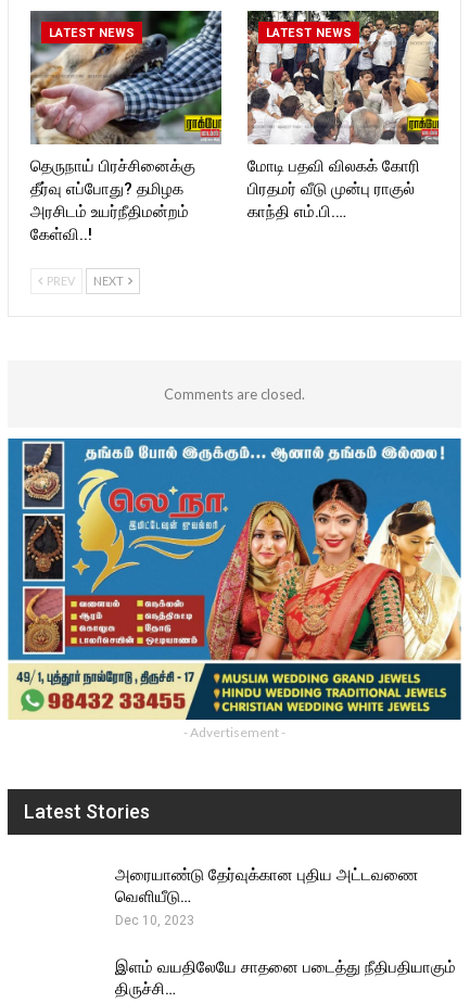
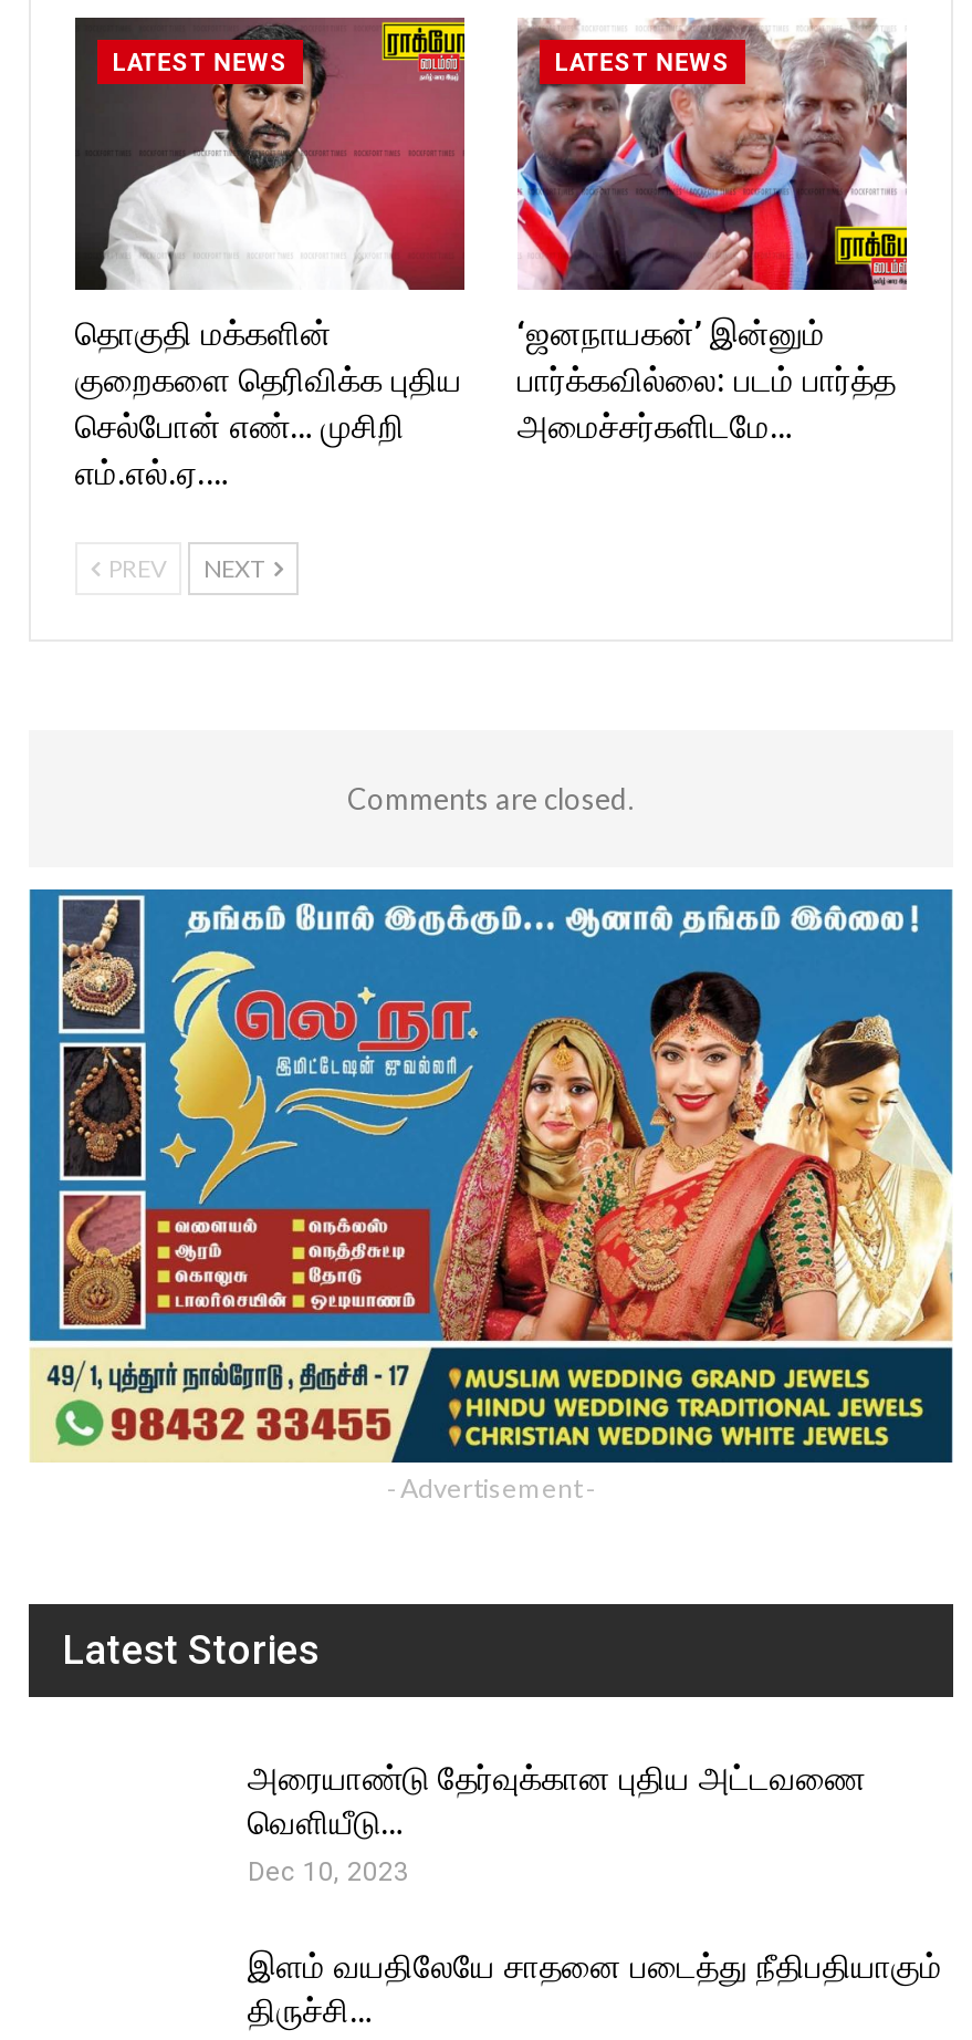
[30,10,223,244] [image] | தெருநாய் பிரச்சினைக்கு | தீர்வு எப்போது? தமிழக | அரசிடம் உயர்நீதிமன்றம் | கேள்வி..! -> [75,15,467,493] [image] | தொகுதி மக்களின் | குறைகளை தெரிவிக்க புதிய | செல்போன் எண்… முசிறி | எம்.எல்.ஏ.…
[246,10,440,221] [image] | மோடி பதவி விலகக் கோரி | பிரதமர் வீடு முன்பு ராகுல் | காந்தி எம்.பி.… -> [515,18,907,446] [image] | ‘ஜனநாயகன்’ இன்னும் | பார்க்கவில்லை: படம் பார்த்த | அமைச்சர்களிடமே…

